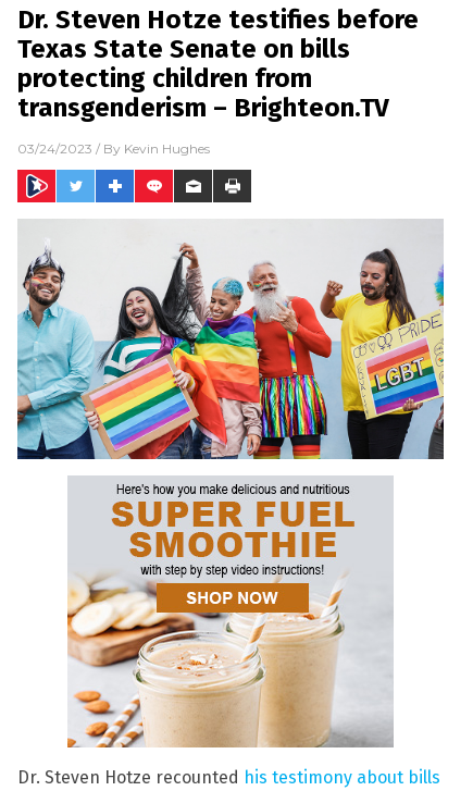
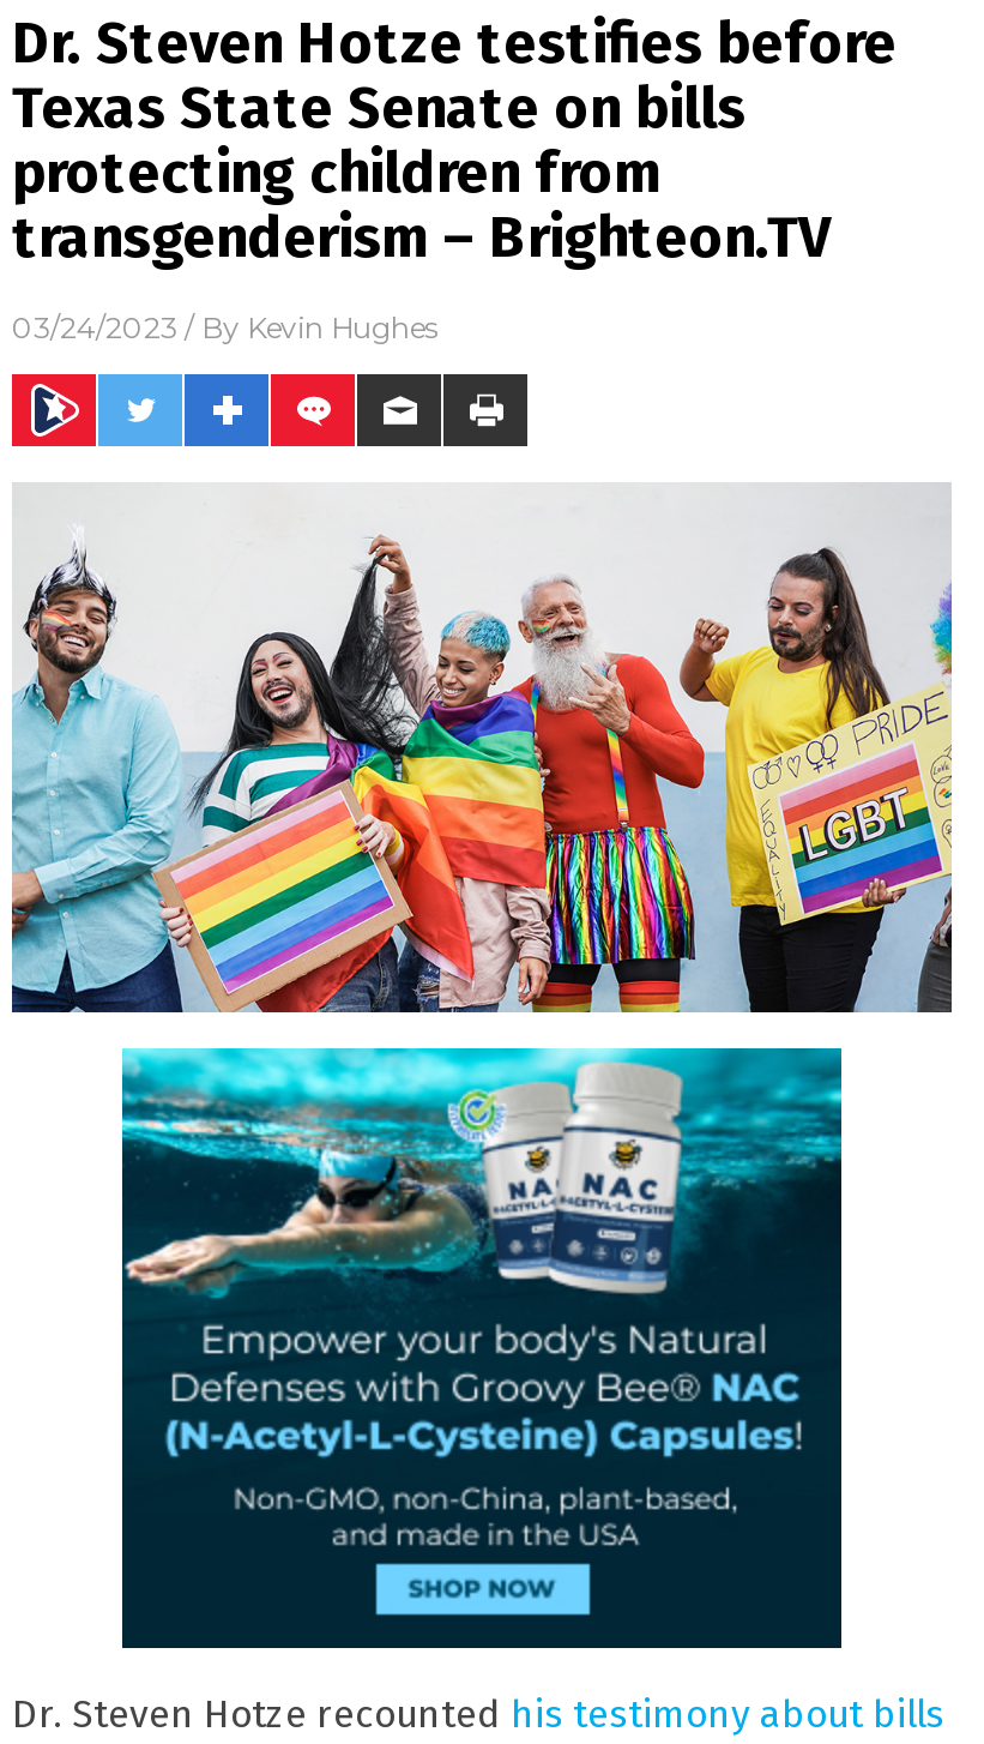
[66,475,394,749] [image] -> [120,1046,844,1650] [image]

